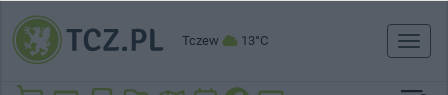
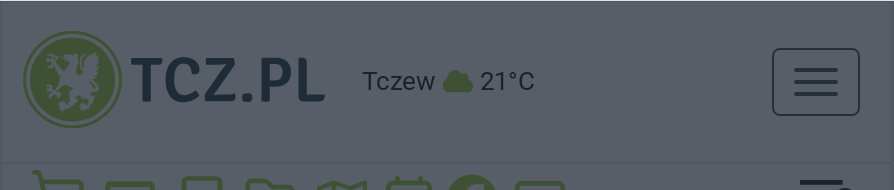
[182,33,268,48] Tczew 13°C -> [362,66,534,96] Tczew 21°C

